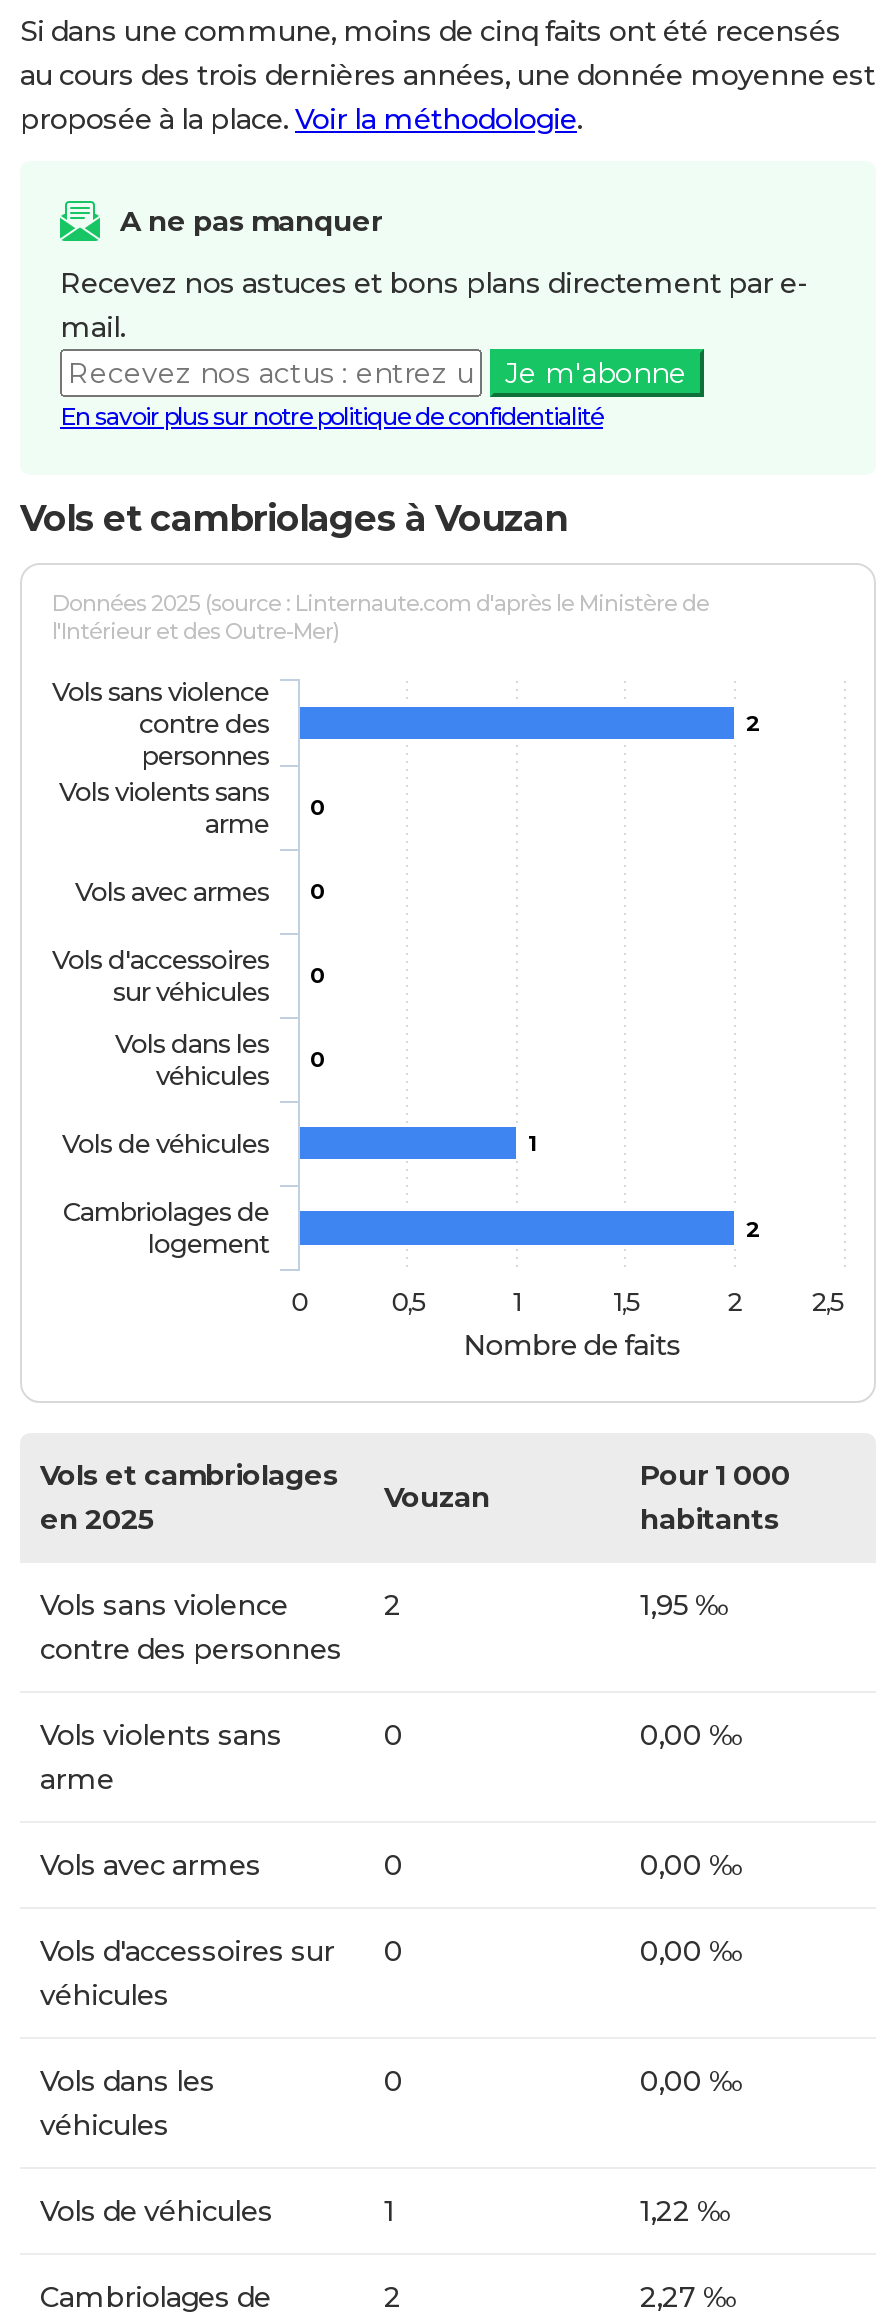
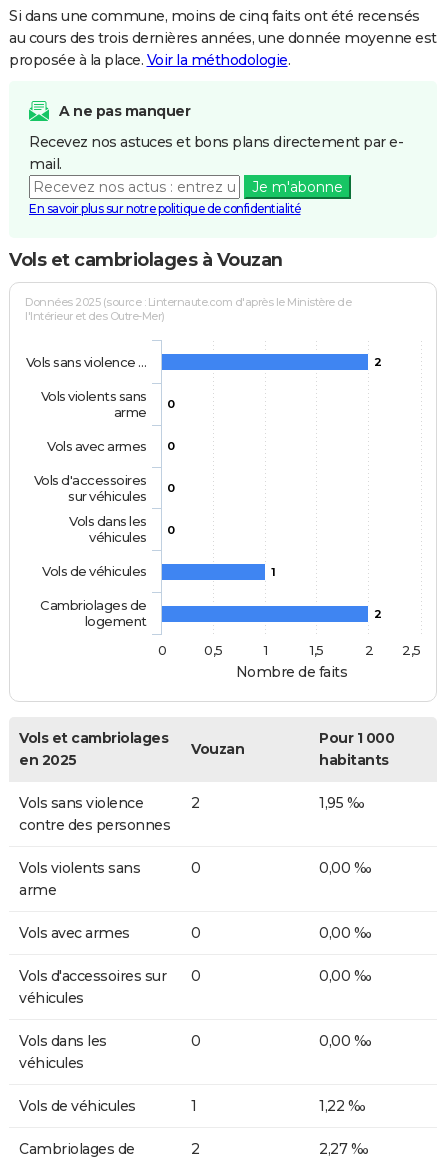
[52,676,270,772] Vols sans violence | contre des | personnes -> [25,354,147,370] Vols sans violence …

